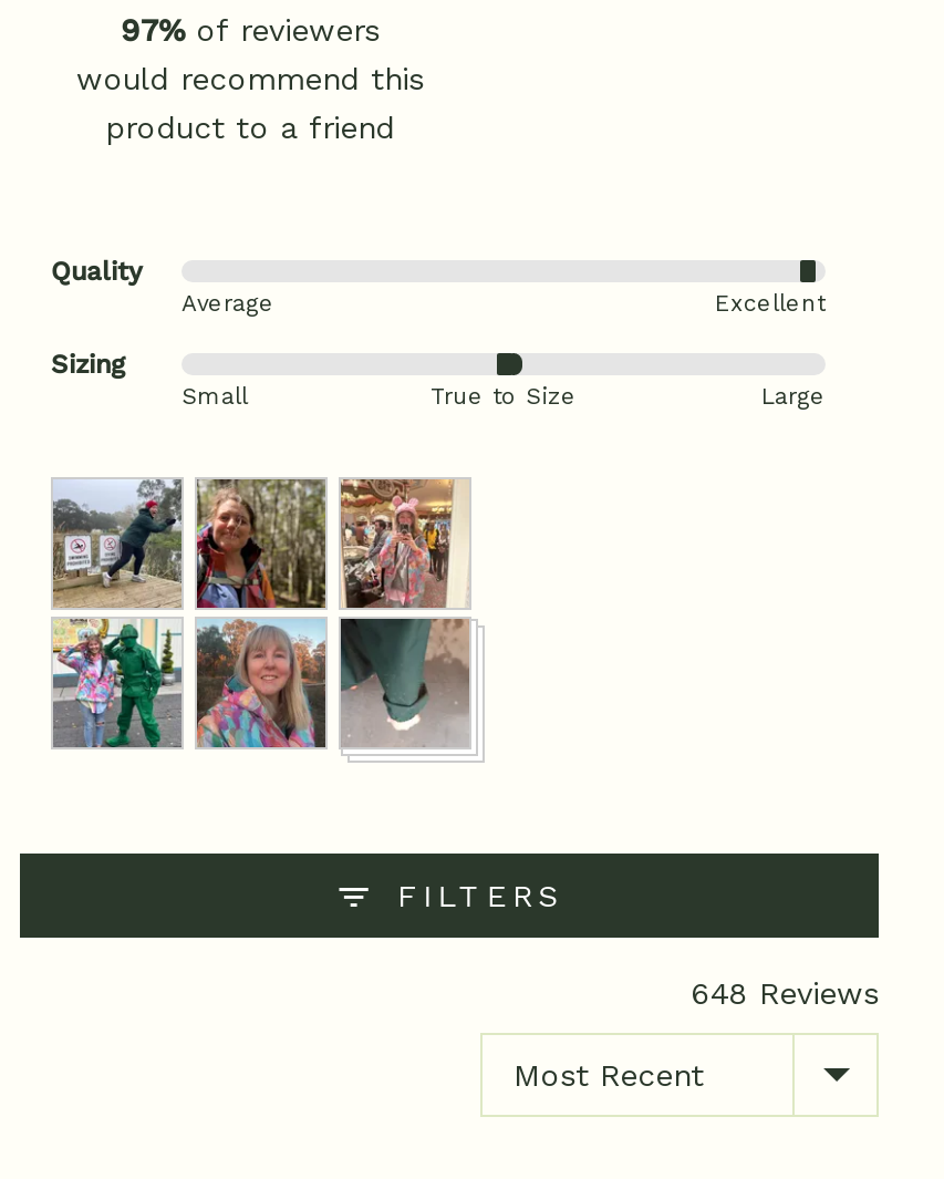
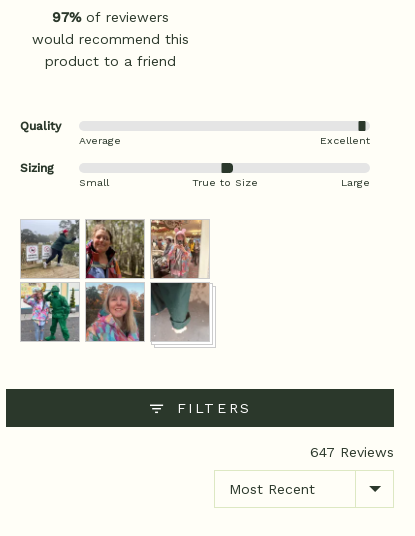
[691,976,879,1011] 648 Reviews -> [310,444,394,460] 647 Reviews

